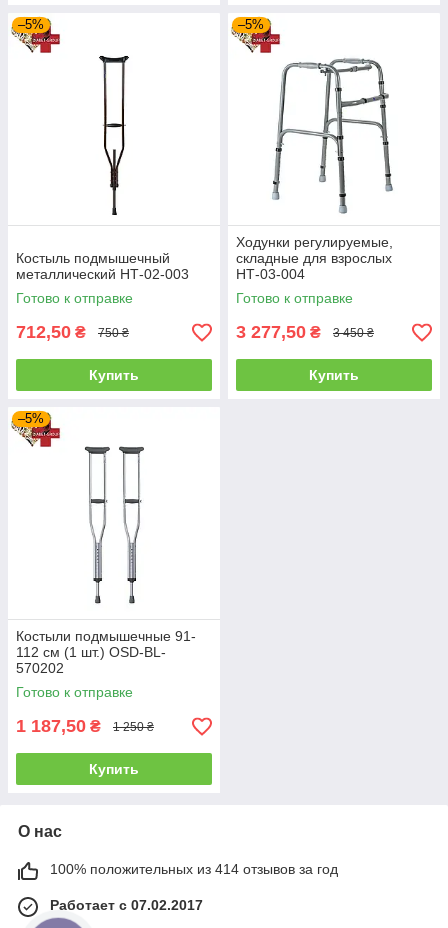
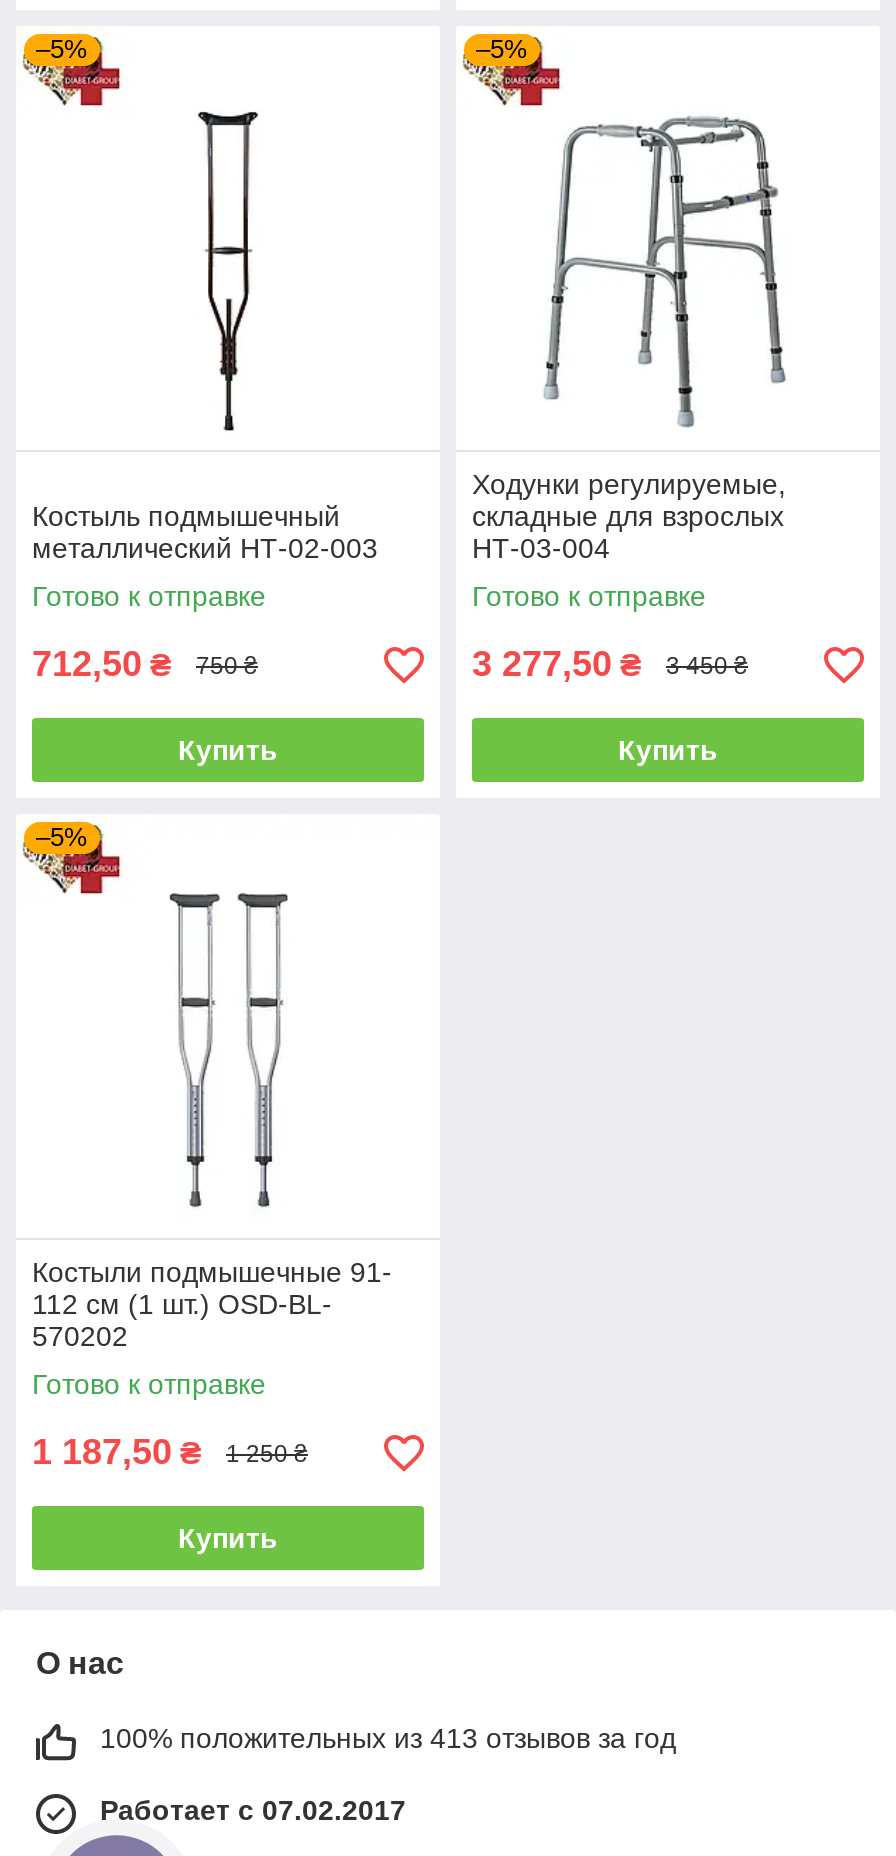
[50,861,338,877] 100% положительных из 414 отзывов за год -> [100,1723,676,1755] 100% положительных из 413 отзывов за год

